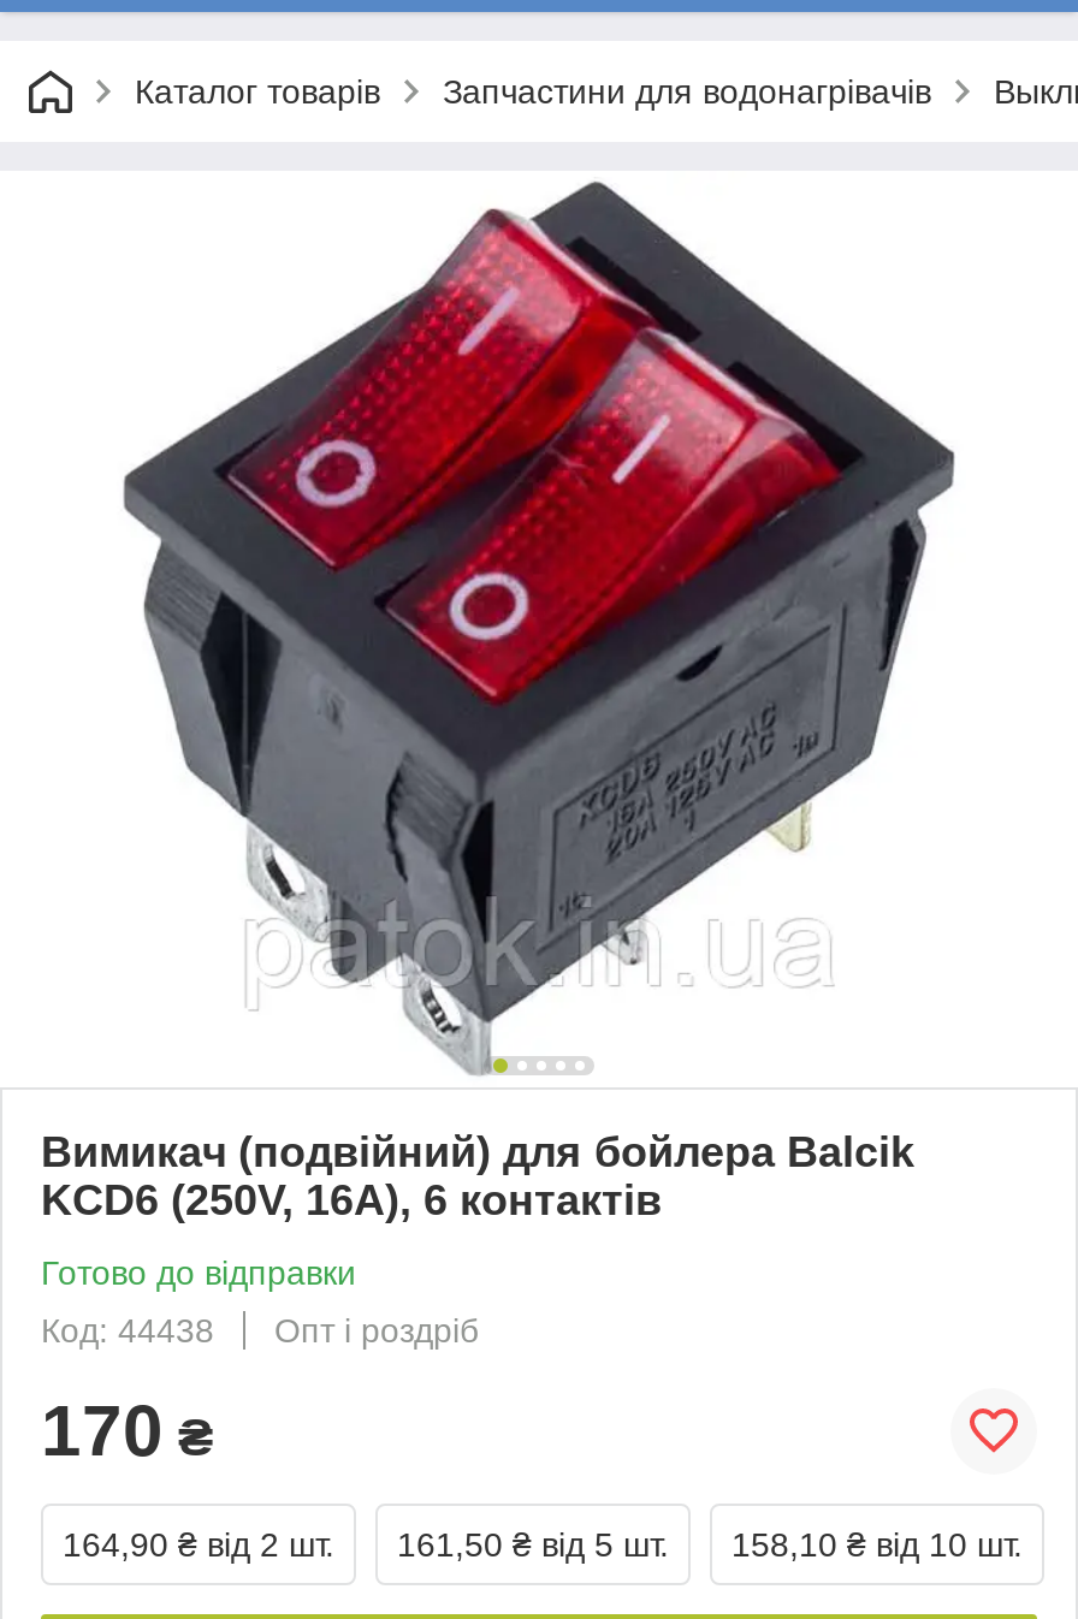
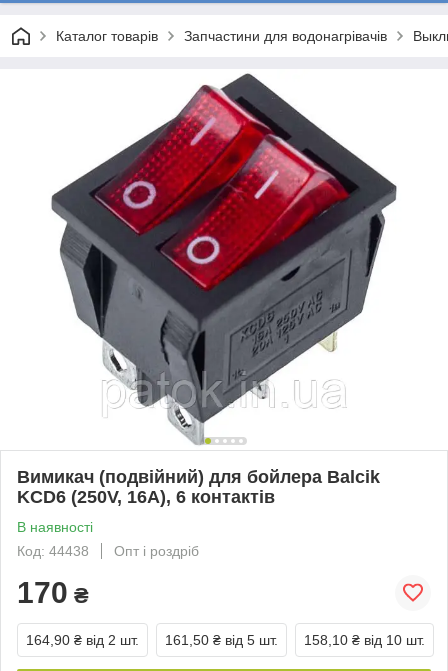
[41,1253,356,1291] Готово до відправки -> [17,519,93,535] В наявності

